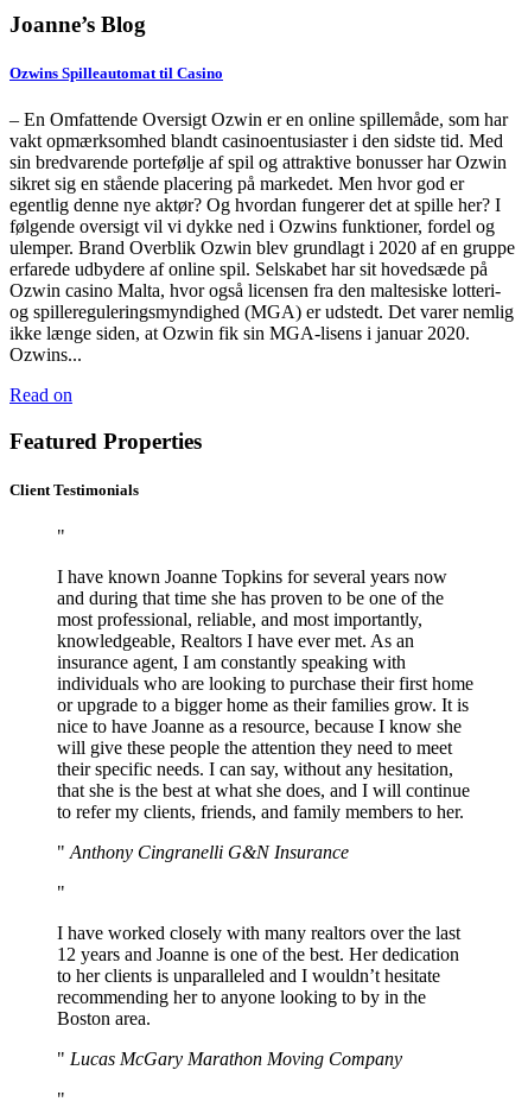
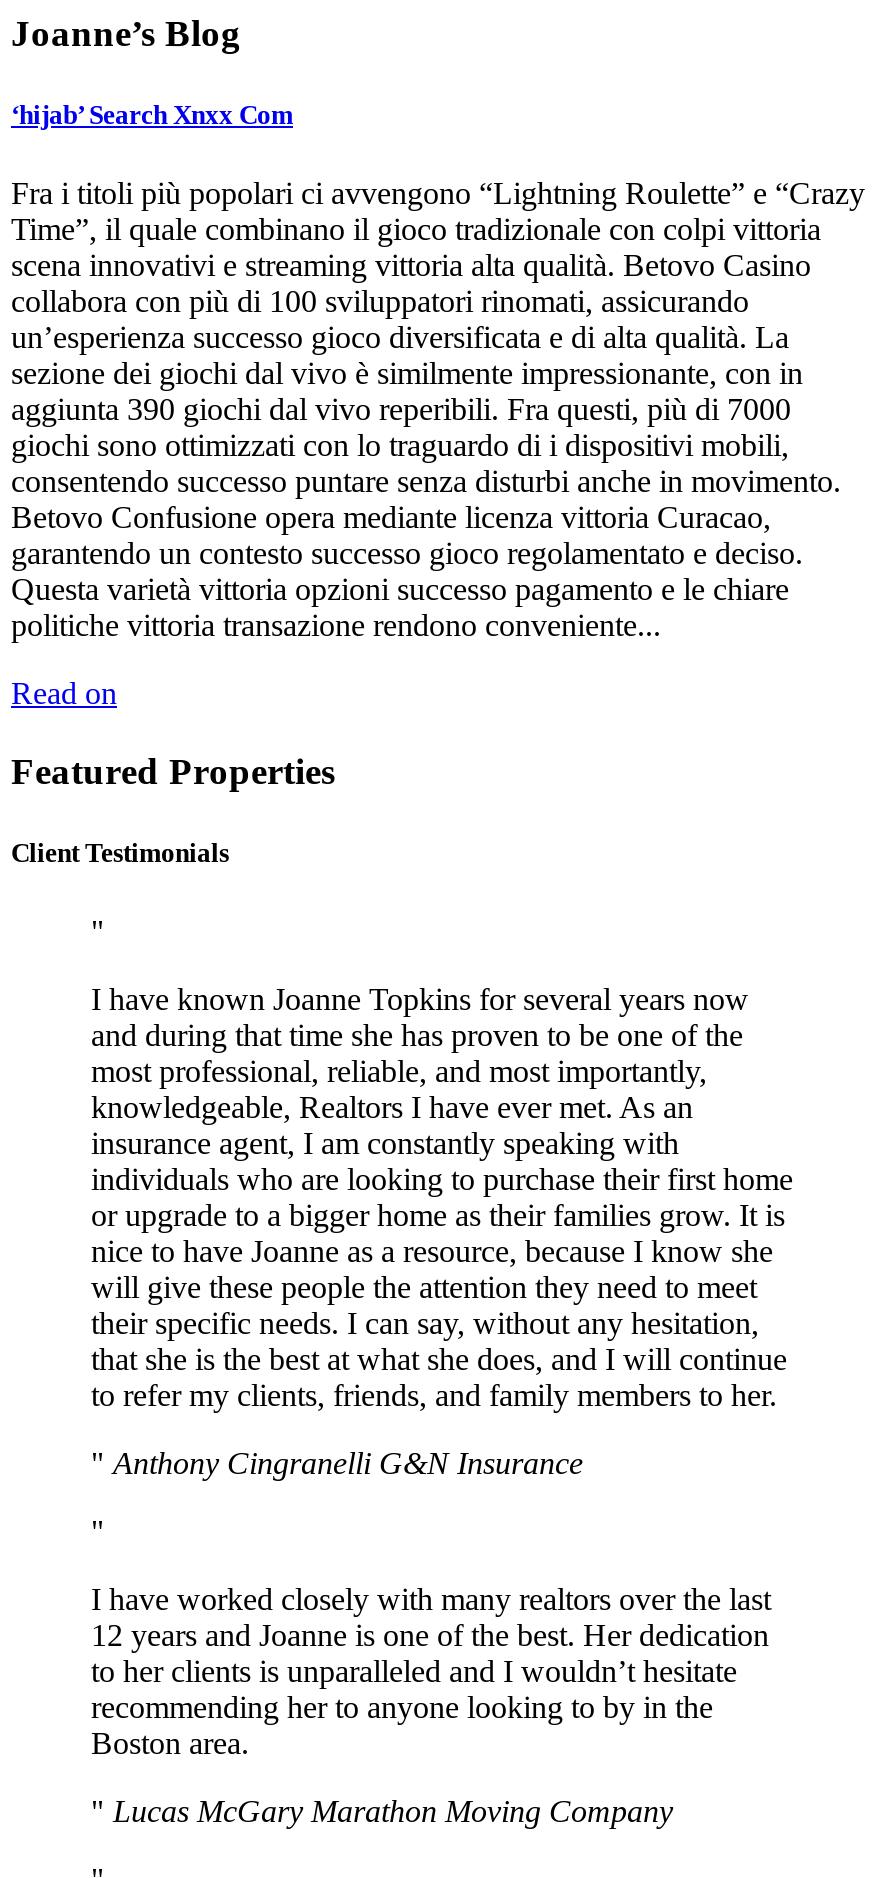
[9,64,223,82] Ozwins Spilleautomat til Casino -> [11,99,293,129] ‘hijab’ Search Xnxx Com
[9,109,515,364] – En Omfattende Oversigt Ozwin er en online spillemåde, som har | vakt opmærksomhed blandt casinoentusiaster i den sidste tid. Med | sin bredvarende portefølje af spil og attraktive bonusser har Ozwin | sikret sig en stående placering på markedet. Men hvor god er | egentlig denne nye aktør? Og hvordan fungerer det at spille her? I | følgende oversigt vil vi dykke ned i Ozwins funktioner, fordel og | ulemper. Brand Overblik Ozwin blev grundlagt i 2020 af en gruppe | erfarede udbydere af online spil. Selskabet har sit hovedsæde på | Ozwin casino Malta, hvor også licensen fra den maltesiske lotteri- | og spillereguleringsmyndighed (MGA) er udstedt. Det varer nemlig | ikke længe siden, at Ozwin fik sin MGA-lisens i januar 2020. | Ozwins... -> [11,176,865,642] Fra i titoli più popolari ci avvengono “Lightning Roulette” e “Crazy | Time”, il quale combinano il gioco tradizionale con colpi vittoria | scena innovativi e streaming vittoria alta qualità. Betovo Casino | collabora con più di 100 sviluppatori rinomati, assicurando | un’esperienza successo gioco diversificata e di alta qualità. La | sezione dei giochi dal vivo è similmente impressionante, con in | aggiunta 390 giochi dal vivo reperibili. Fra questi, più di 7000 | giochi sono ottimizzati con lo traguardo di i dispositivi mobili, | consentendo successo puntare senza disturbi anche in movimento. | Betovo Confusione opera mediante licenza vittoria Curacao, | garantendo un contesto successo gioco regolamentato e deciso. | Questa varietà vittoria opzioni successo pagamento e le chiare | politiche vittoria transazione rendono conveniente...

